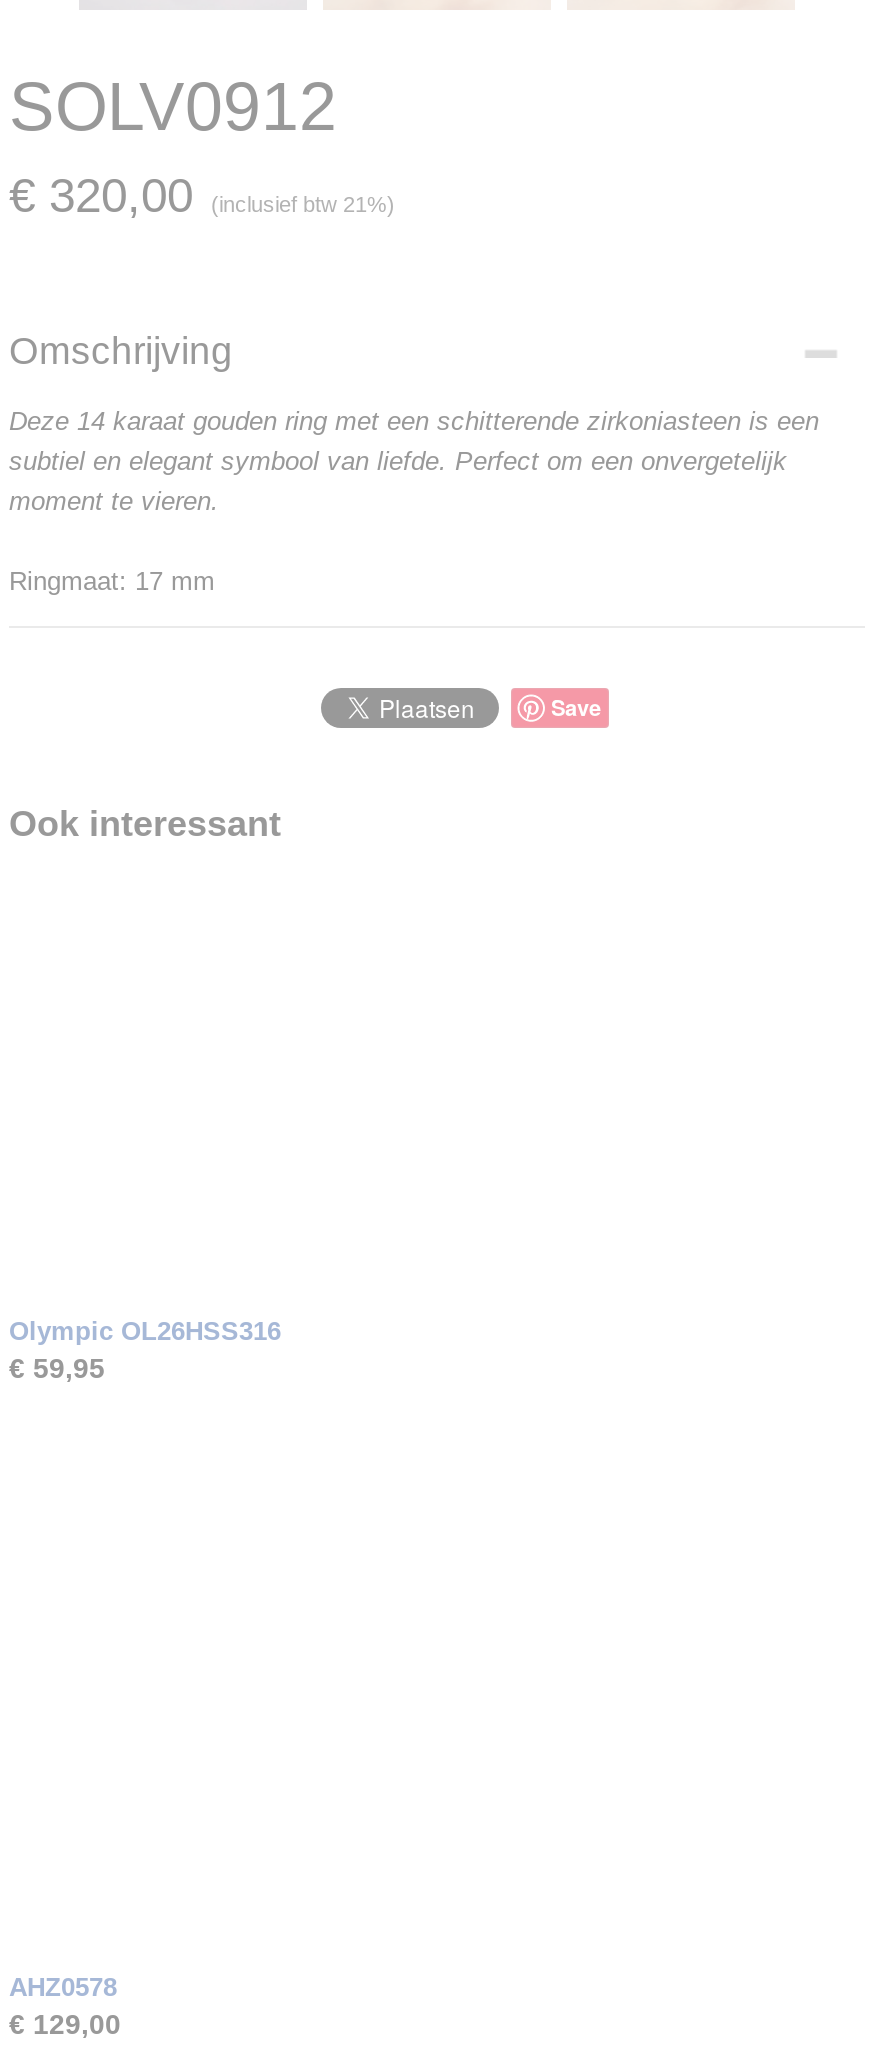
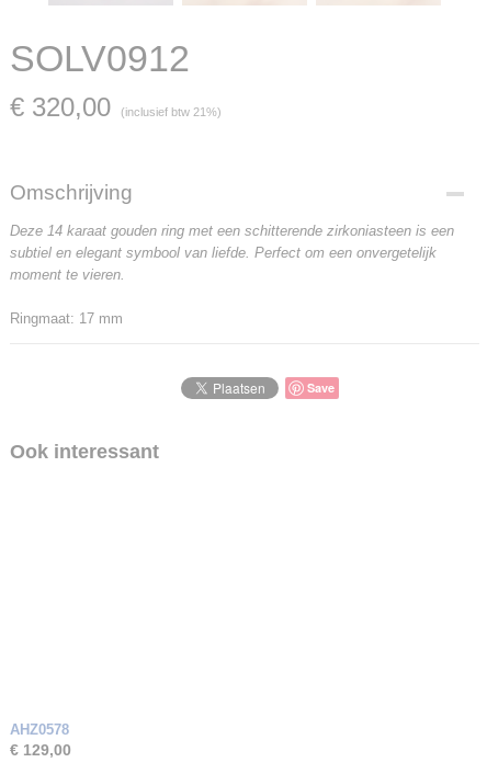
[9,1316,281,1384] Olympic OL26HSS316 | € 59,95 -> none

